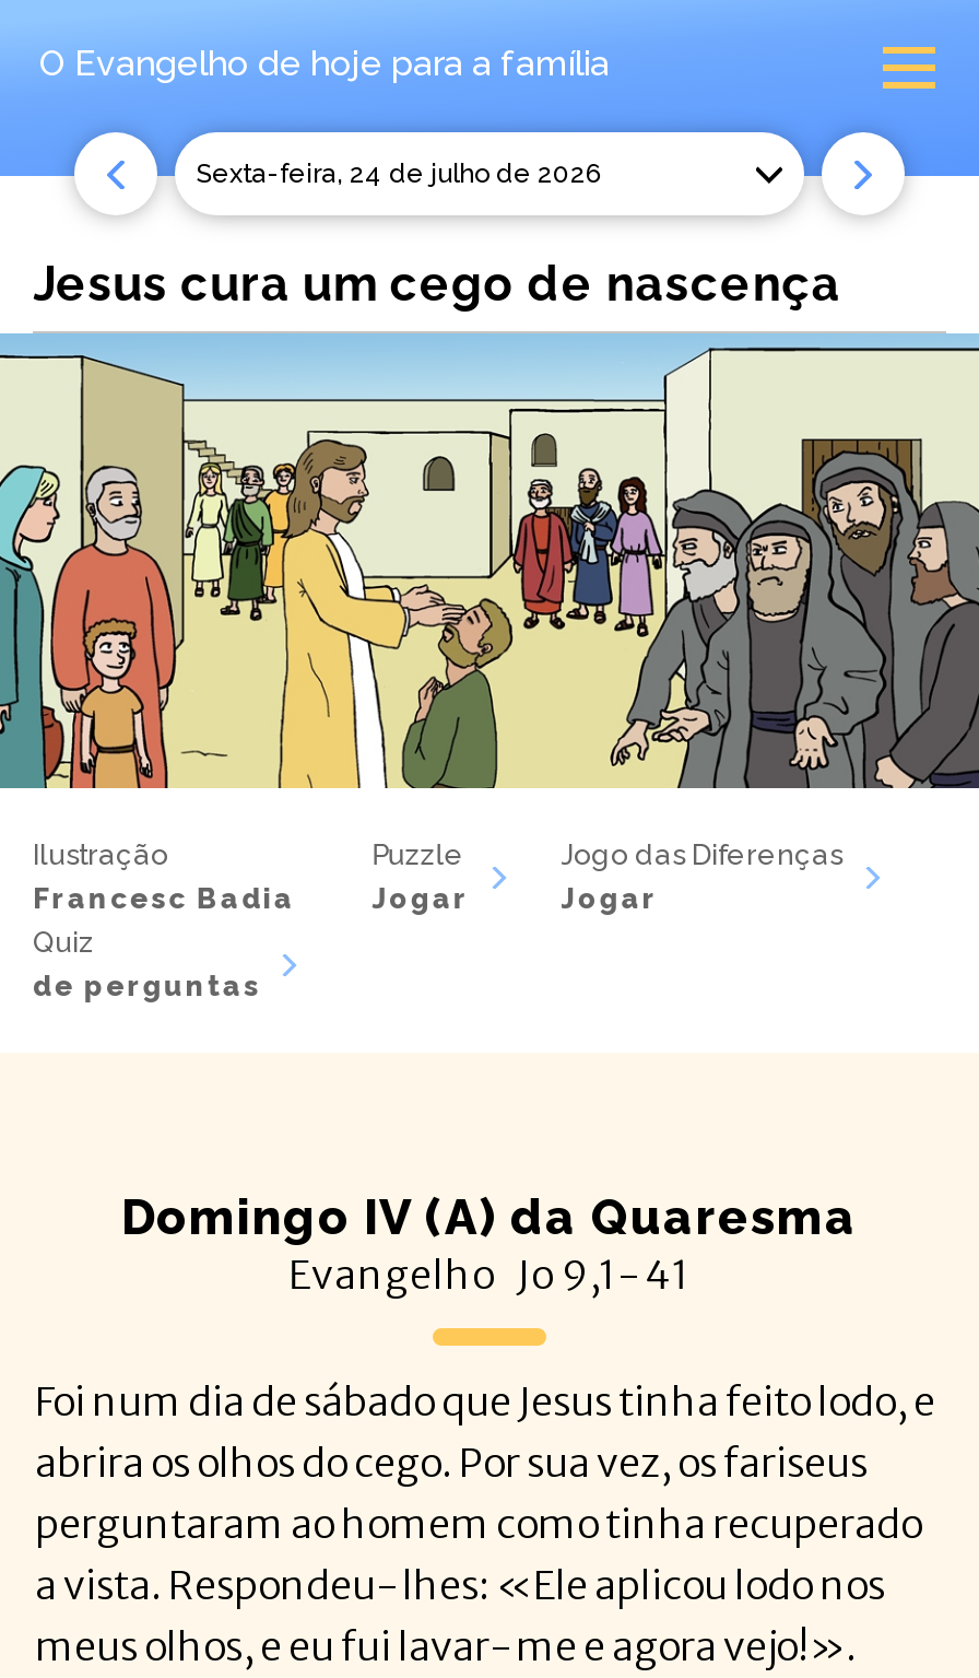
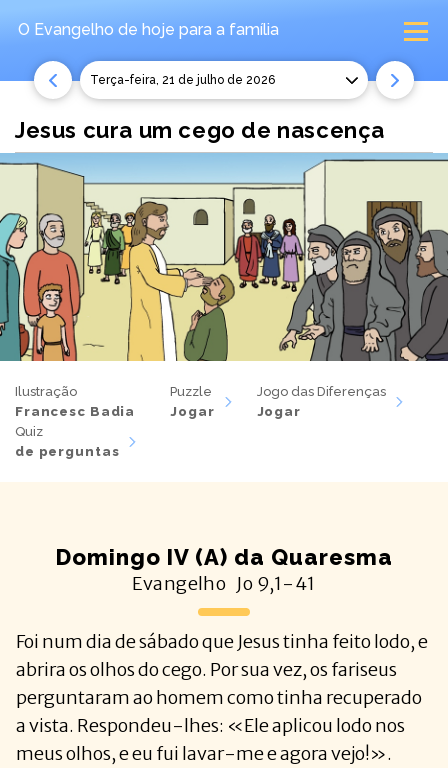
[212,159,601,189] sexta-feira, 24 de julho de 2026 -> [98,73,275,87] terça-feira, 21 de julho de 2026

